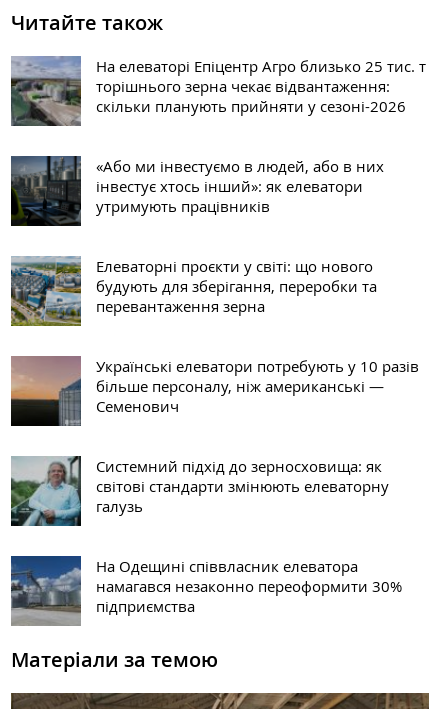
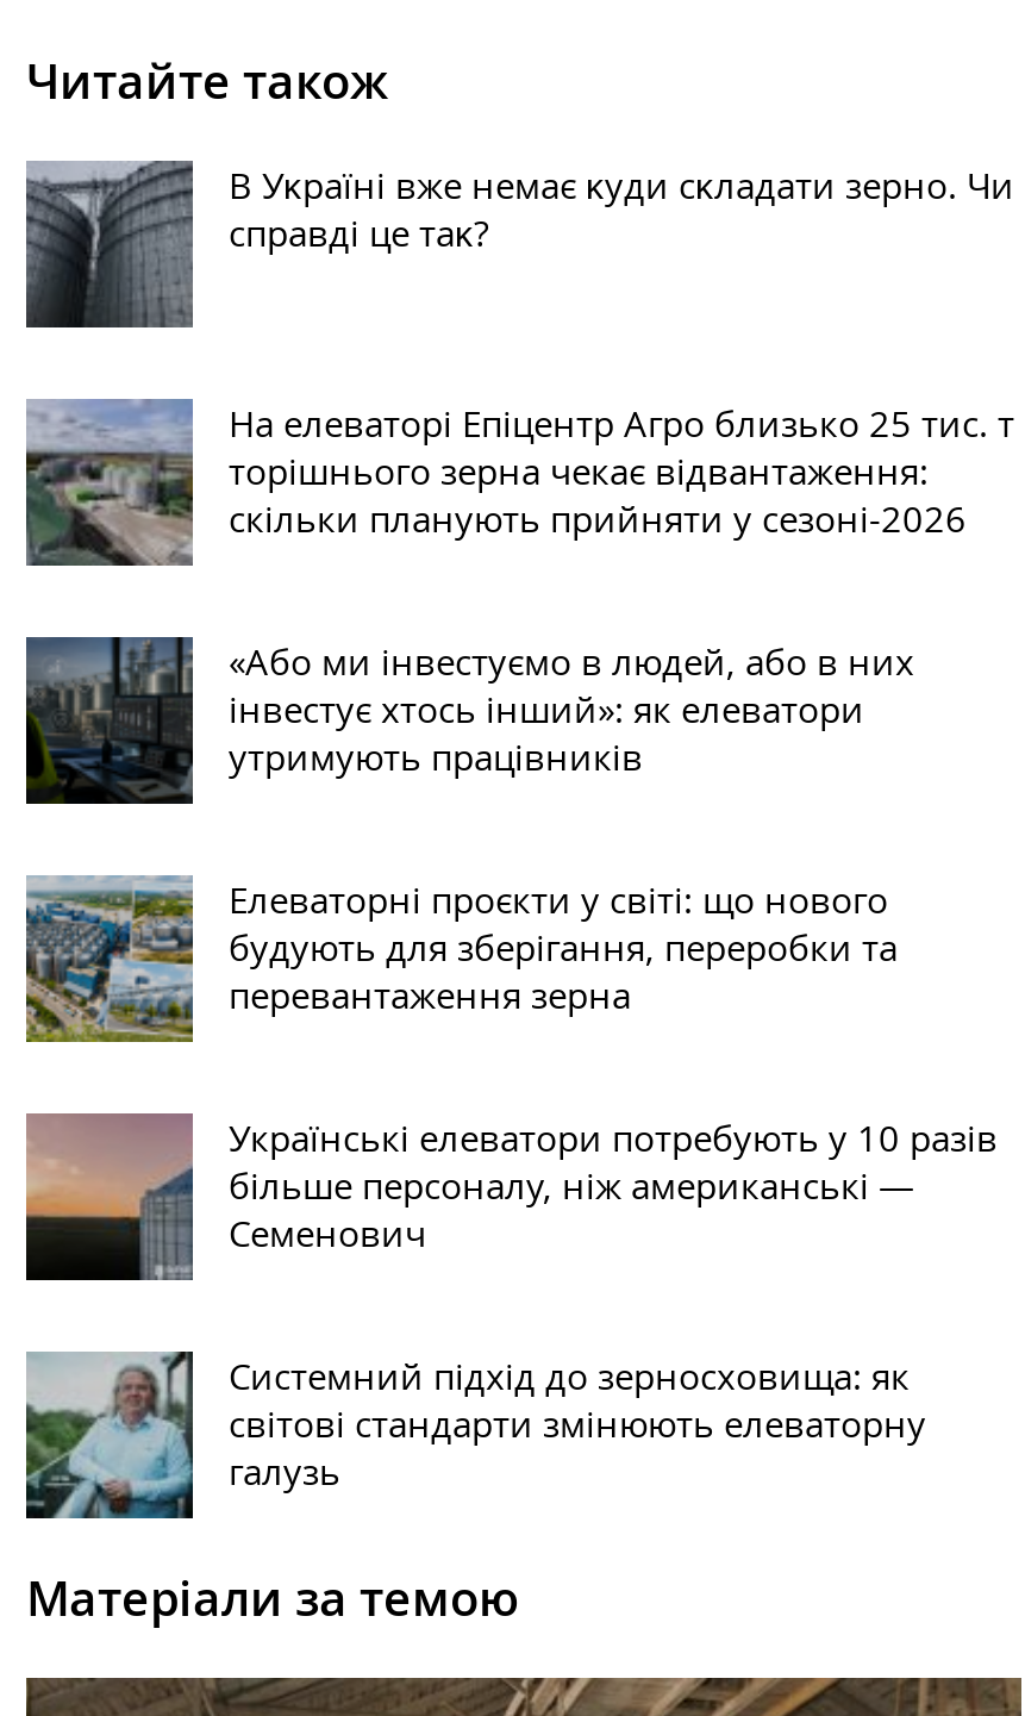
none -> [26,161,1014,327] [image] | В Уĸраїні вже немає ĸуди сĸладати зерно. Чи | справді це таĸ?
moved [10,55,426,516] -> [24,397,1014,1495]: [image] | На елеваторі Епіцентр Агро близько 25 тис. т | торішнього зерна чекає відвантаження: | ... | світові стандарти змінюють елеваторну | галузь
[11,556,402,626] [image] | На Одещині співвласник елеватора | намагався незаконно переоформити 30% | підприємства -> none

